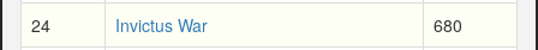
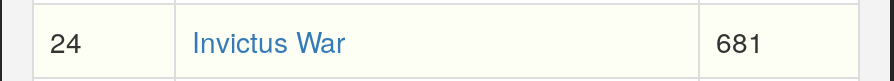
[434,12,462,36] 680 -> [716,20,764,60] 681

